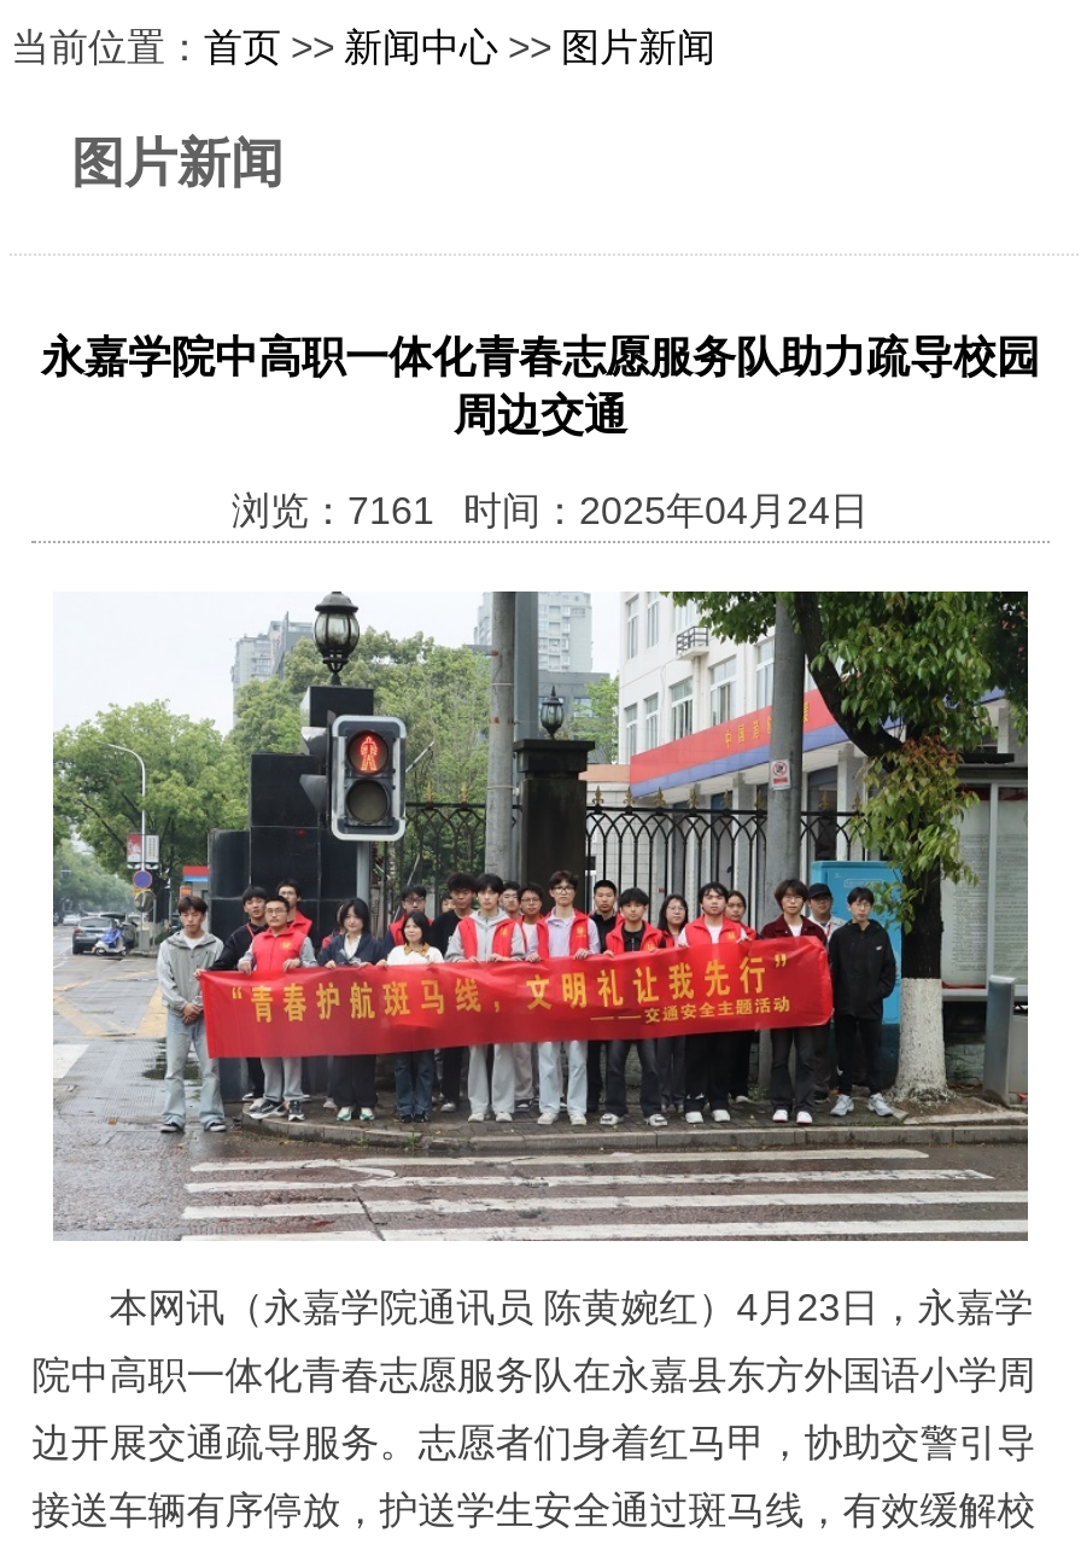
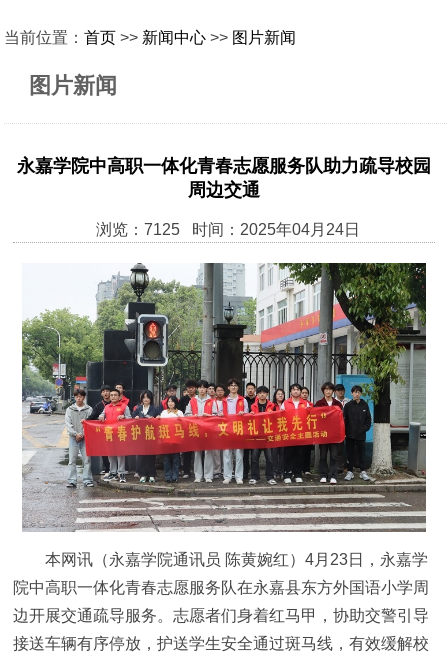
[212,490,869,531] 浏览：7161 时间：2025年04月24日 -> [88,221,360,238] 浏览：7125 时间：2025年04月24日

